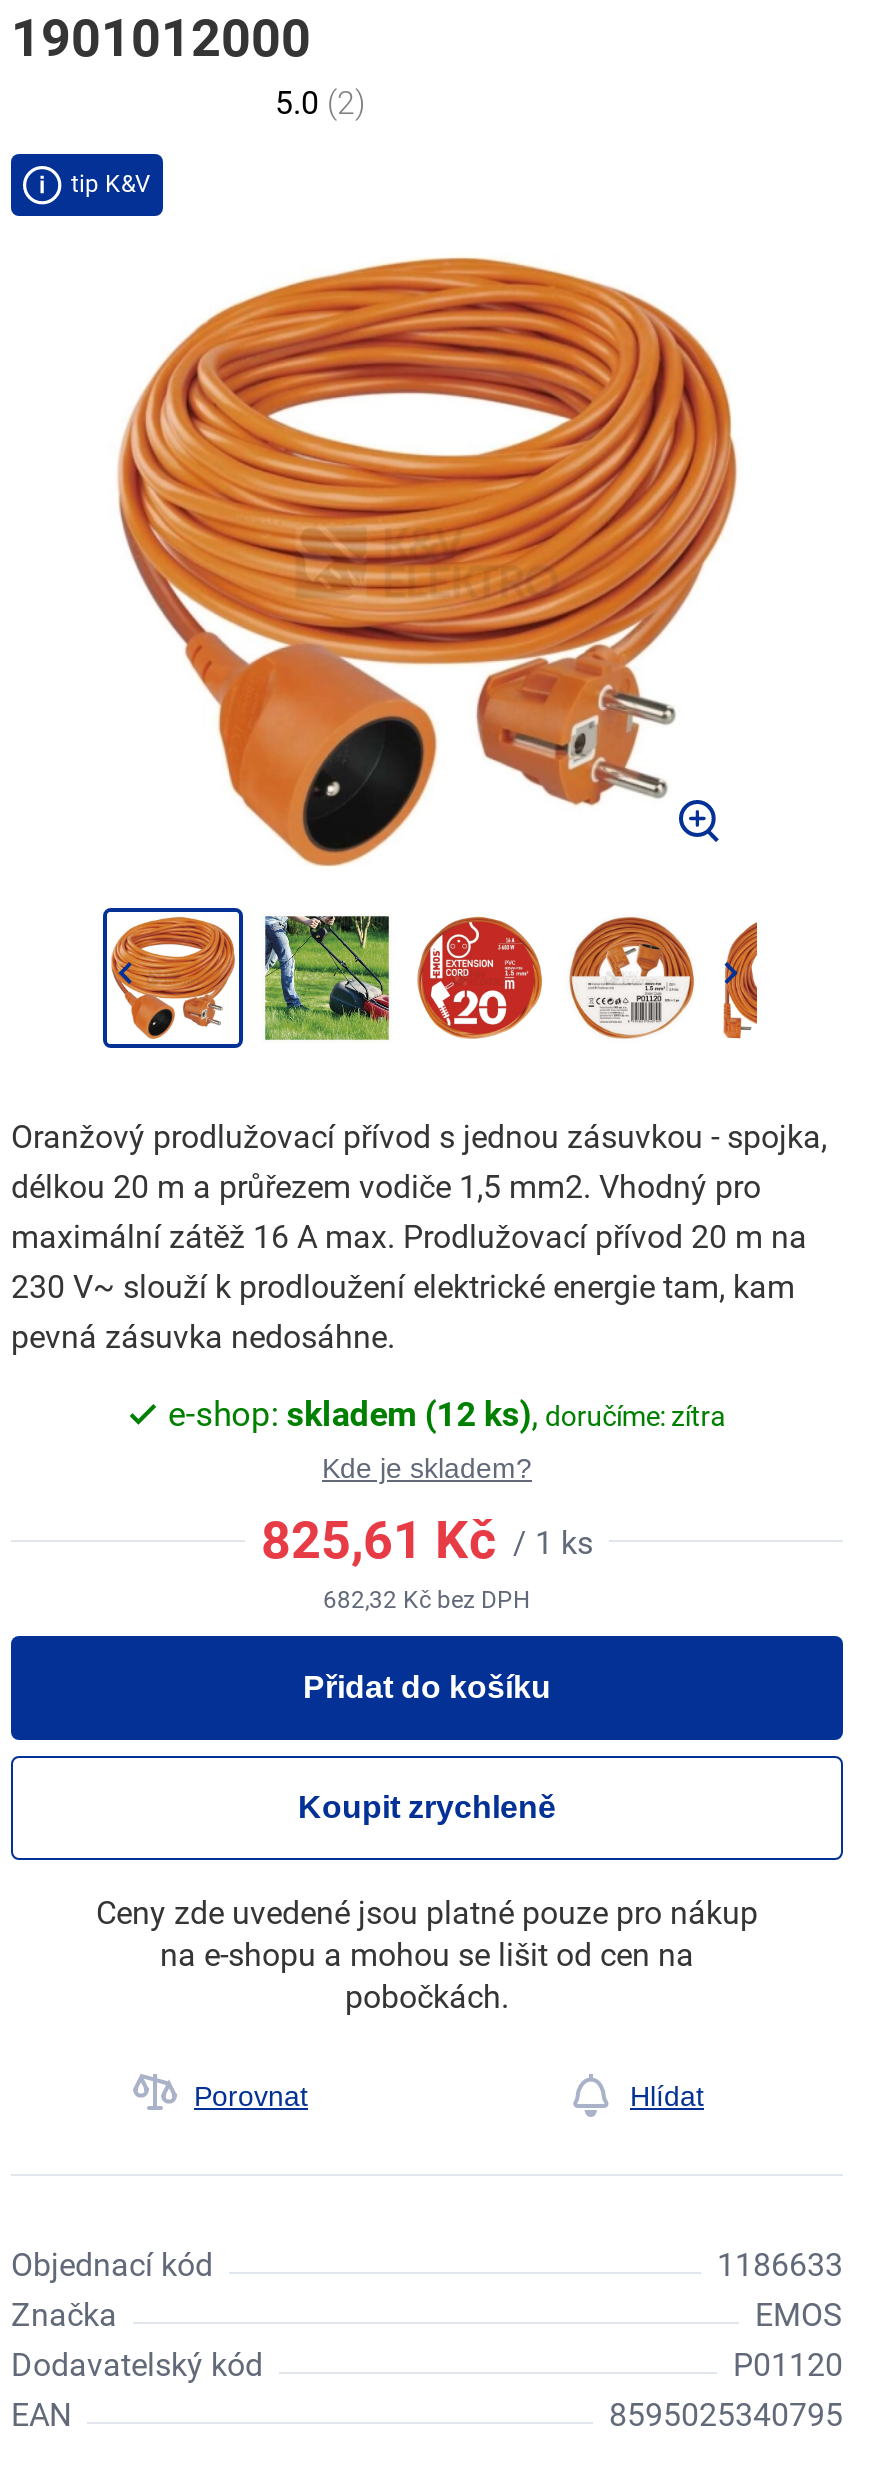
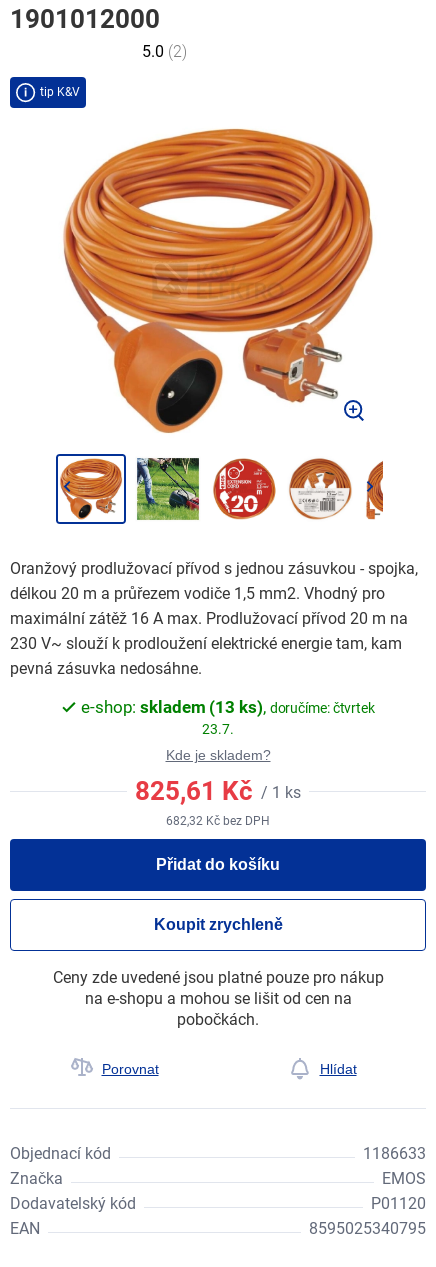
[168,1394,726,1434] e-shop: skladem (12 ks), doručíme: zítra -> [81,697,375,737] e-shop: skladem (13 ks), doručíme: čtvrtek | 23.7.

